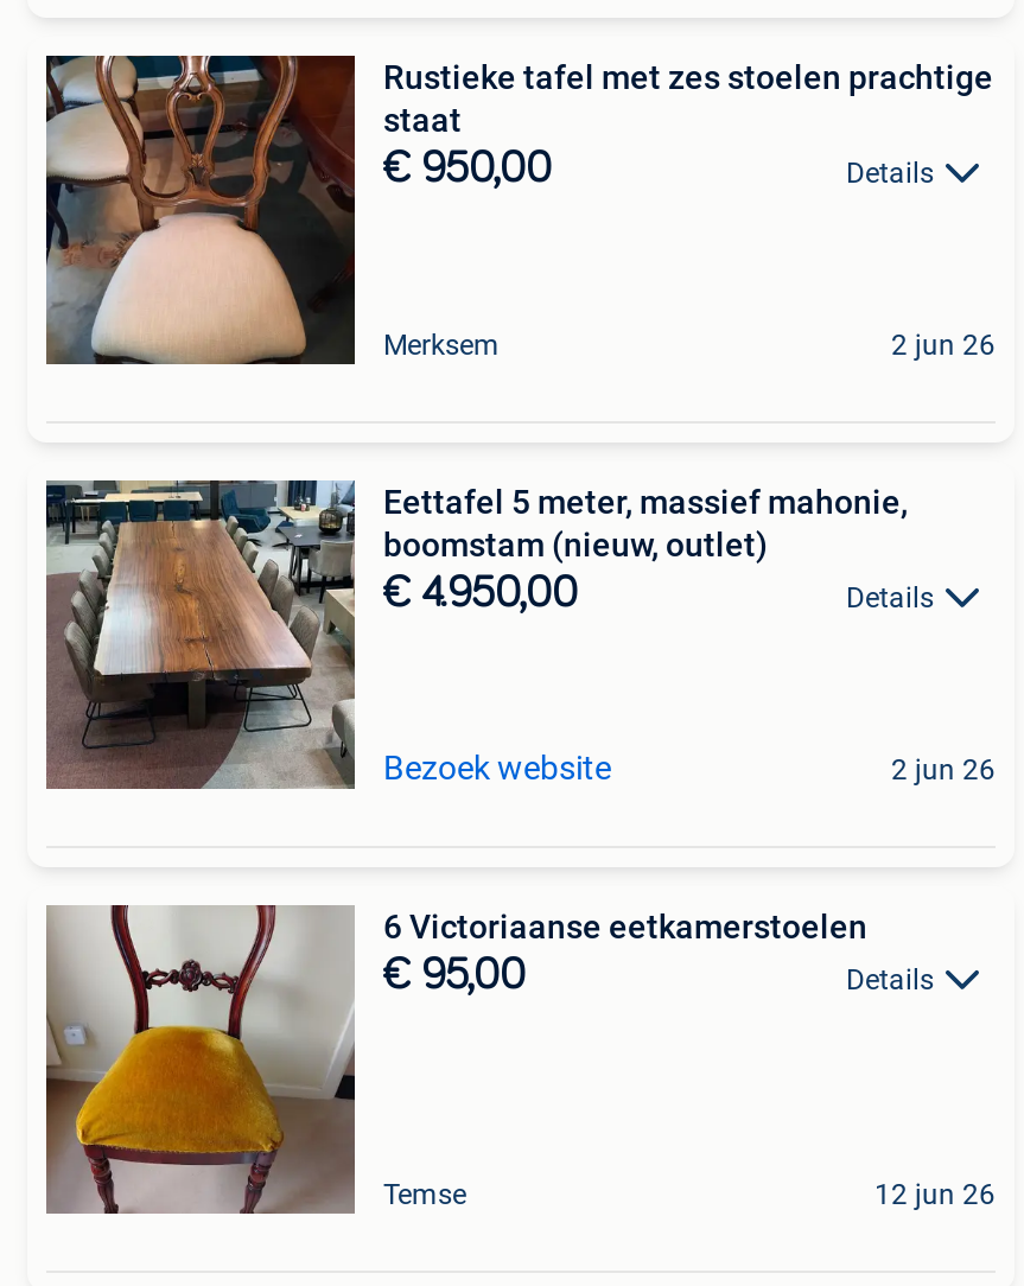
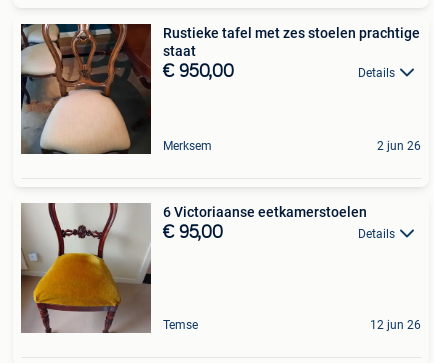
[46,479,934,788] [image] | Eettafel 5 meter, massief mahonie, | boomstam (nieuw, outlet) | € 4.950,00 | Details -> none
[383,749,996,787] Bezoek website | 2 jun 26 -> none

